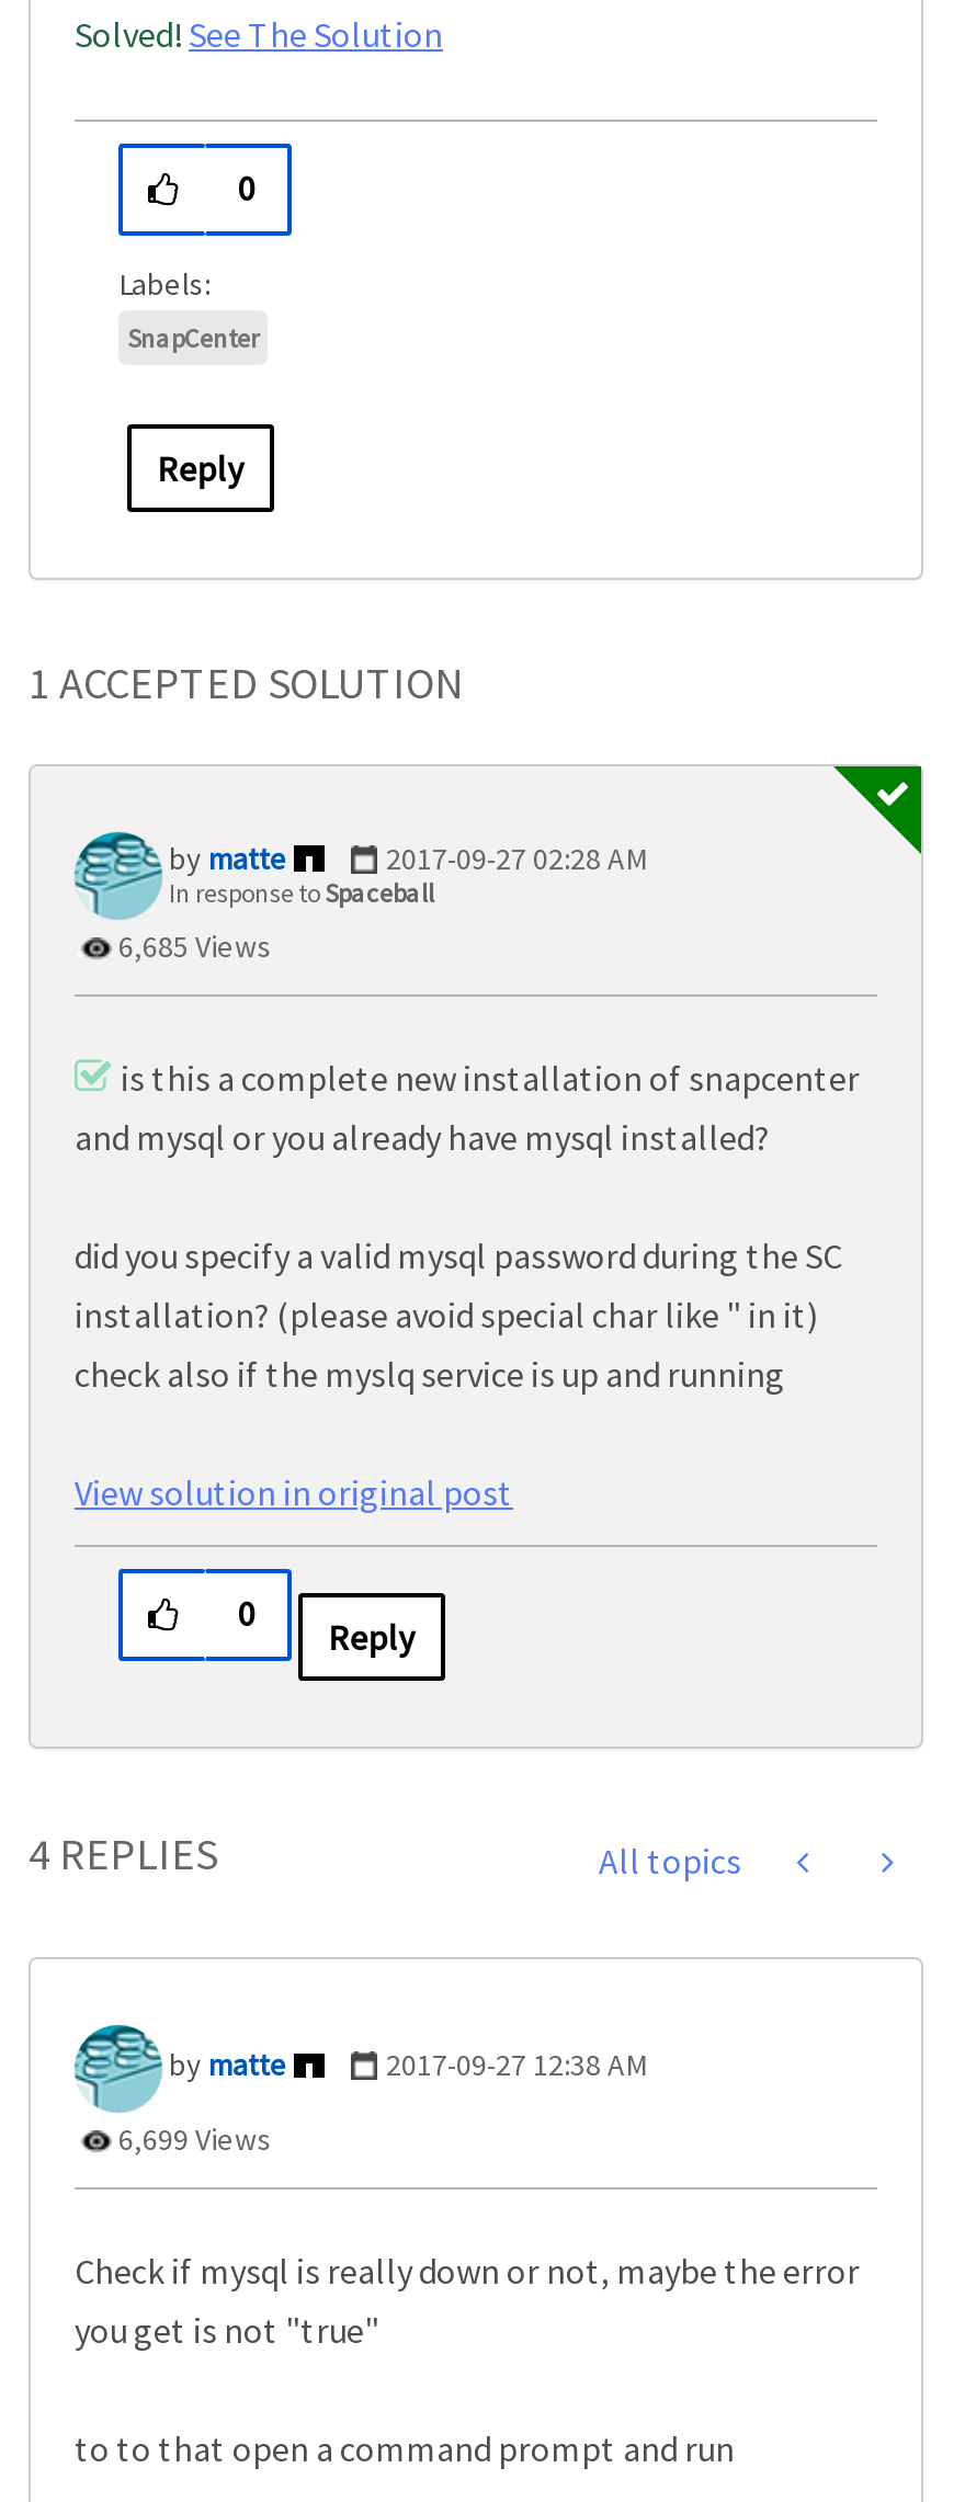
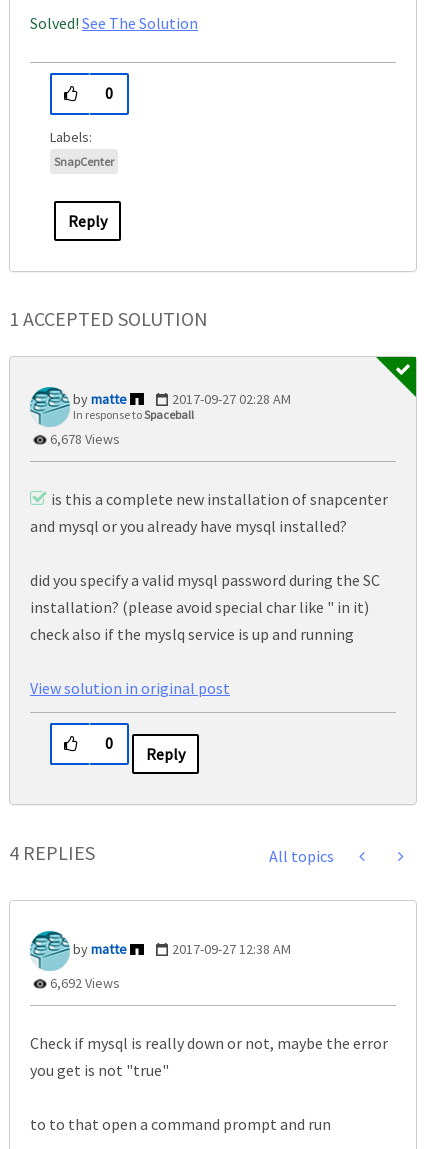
[112,926,272,966] 6,685 Views -> [47,430,120,448] 6,678 Views
[112,2119,272,2159] 6,699 Views -> [47,974,120,992] 6,692 Views

